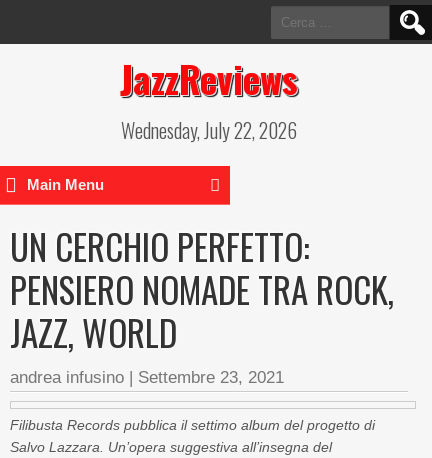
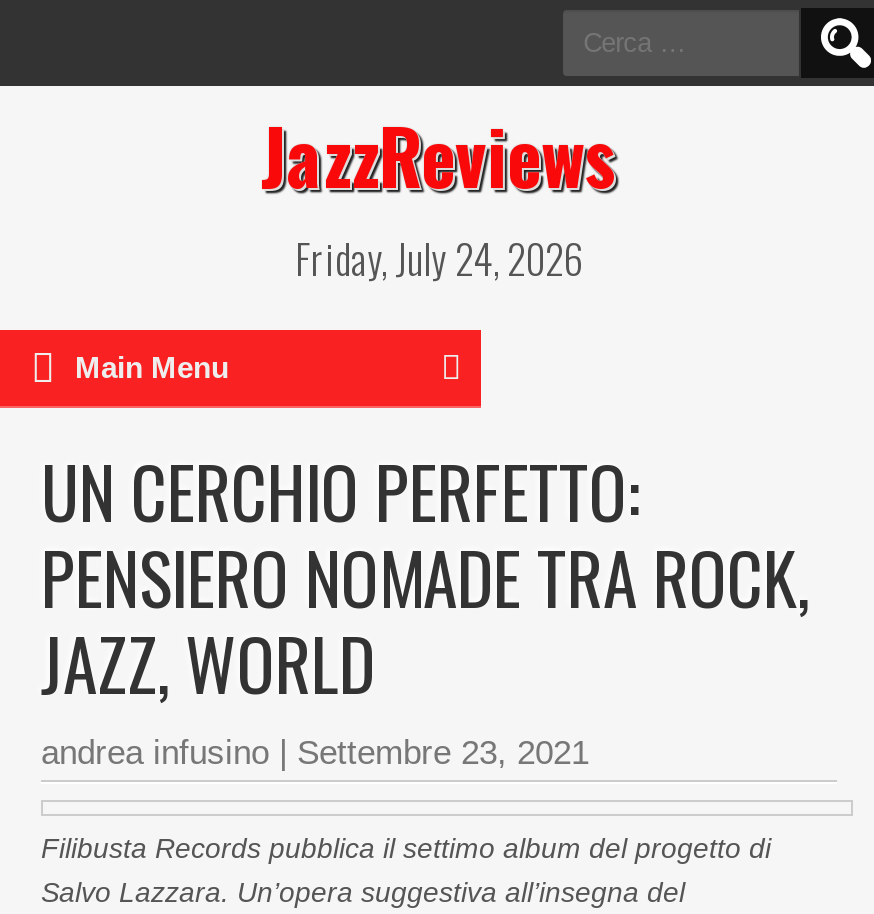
[121,115,297,145] Wednesday, July 22, 2026 -> [295,228,583,288] Friday, July 24, 2026

